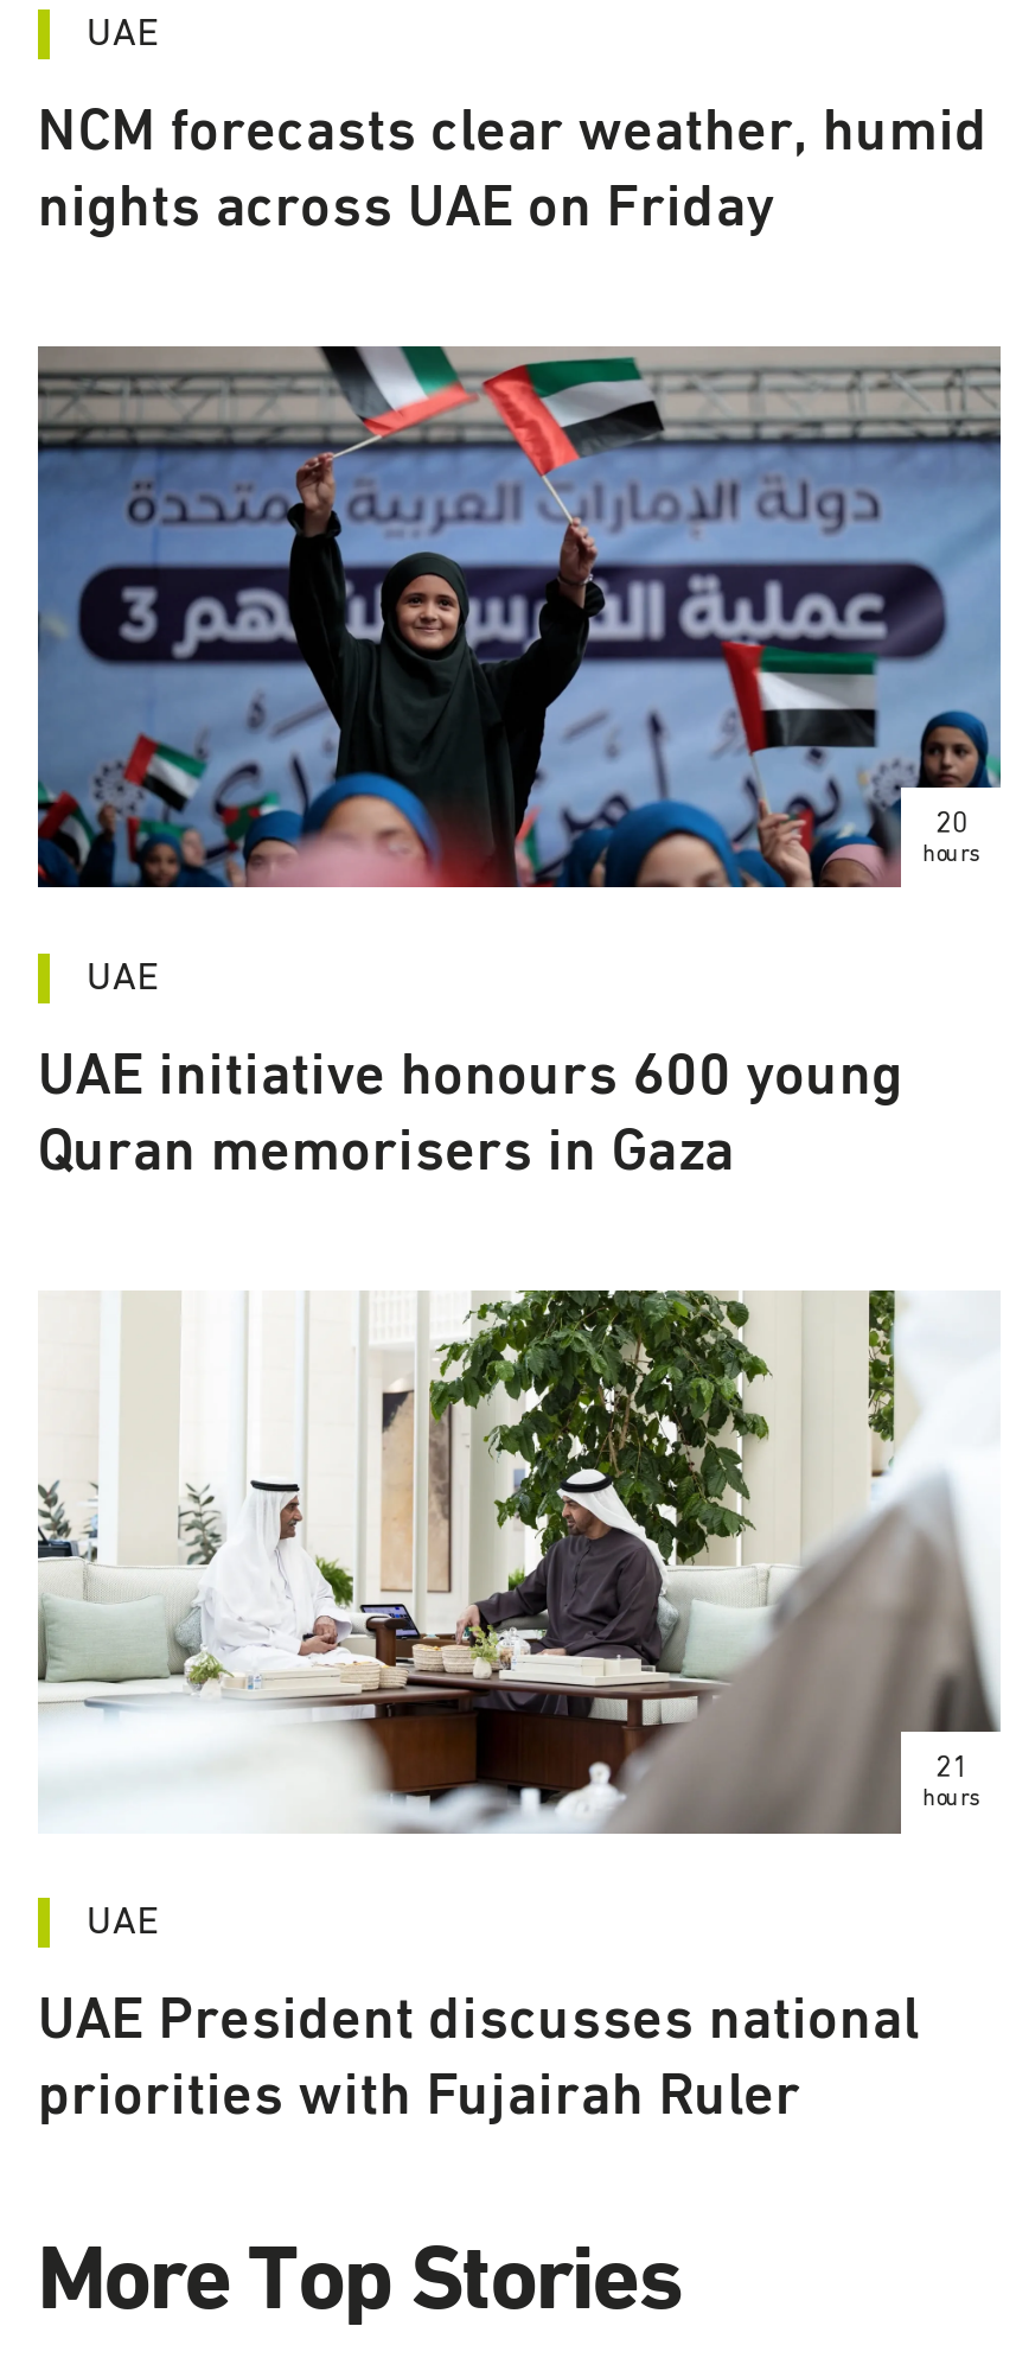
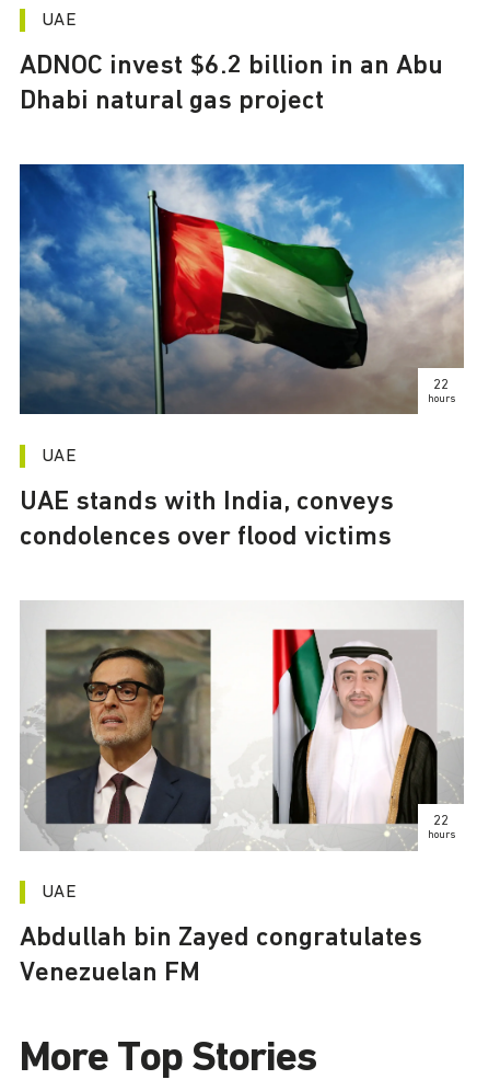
[37,105,988,238] NCM forecasts clear weather, humid | nights across UAE on Friday -> [19,53,443,114] ADNOC invest $6.2 billion in an Abu | Dhabi natural gas project
[36,344,1003,890] [image] | 20 -> [19,163,465,415] [image] | 22
[37,1050,902,1183] UAE initiative honours 600 young | Quran memorisers in Gaza -> [19,489,393,550] UAE stands with India, conveys | condolences over flood victims
[38,1288,998,1834] [image] | 21 -> [20,600,464,851] [image] | 22
[37,1994,919,2127] UAE President discusses national | priorities with Fujairah Ruler -> [19,925,422,986] Abdullah bin Zayed congratulates | Venezuelan FM

